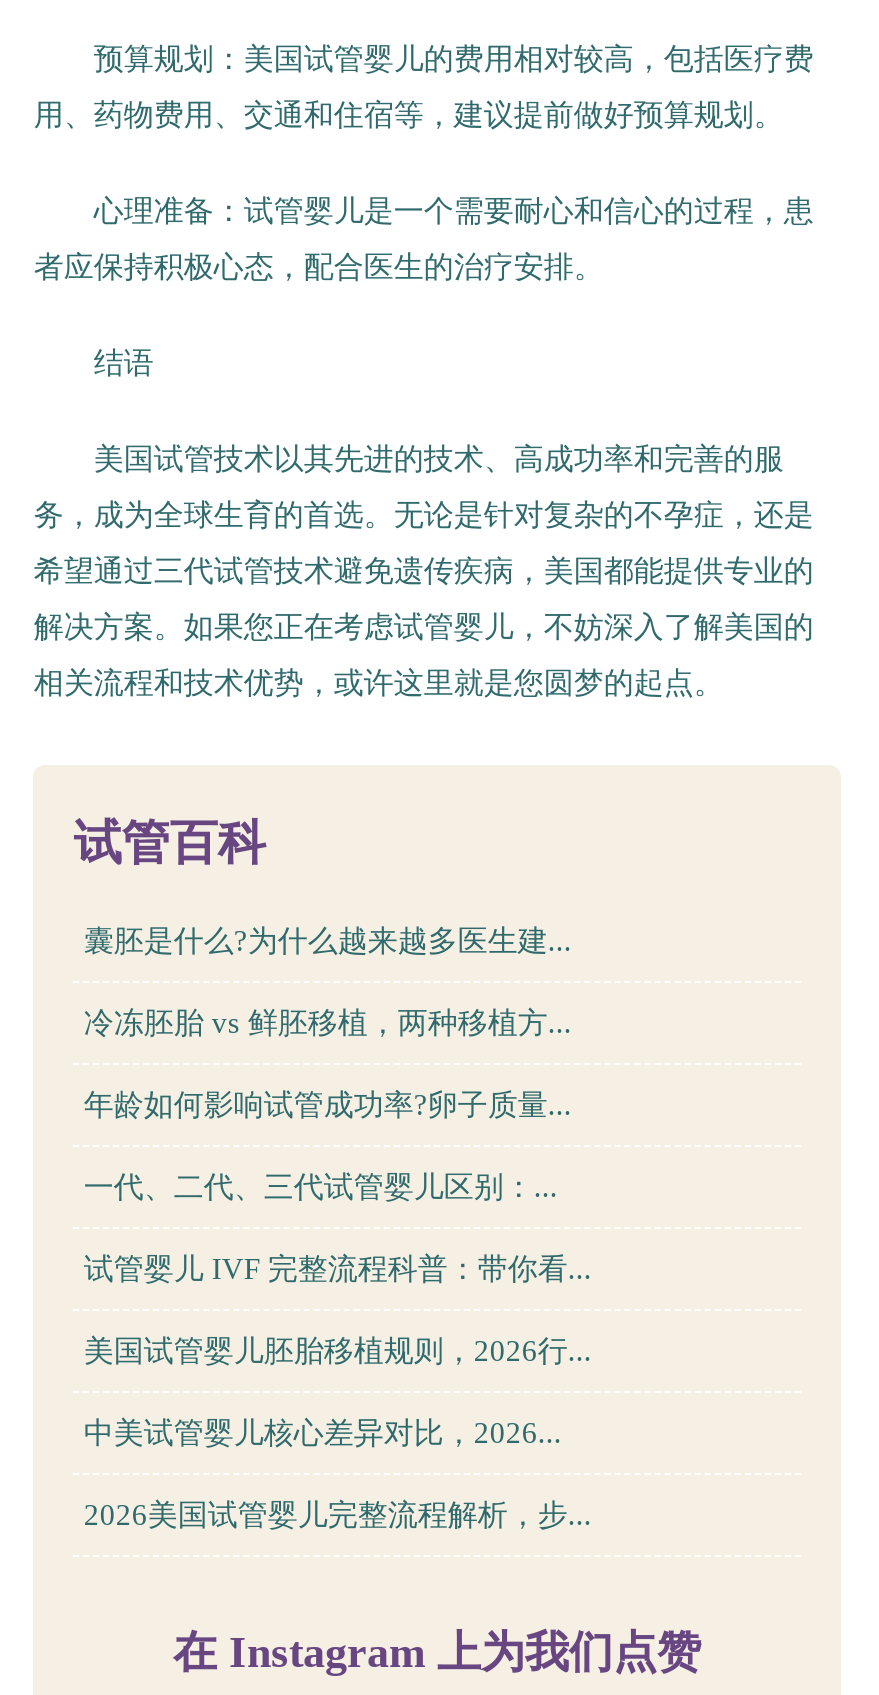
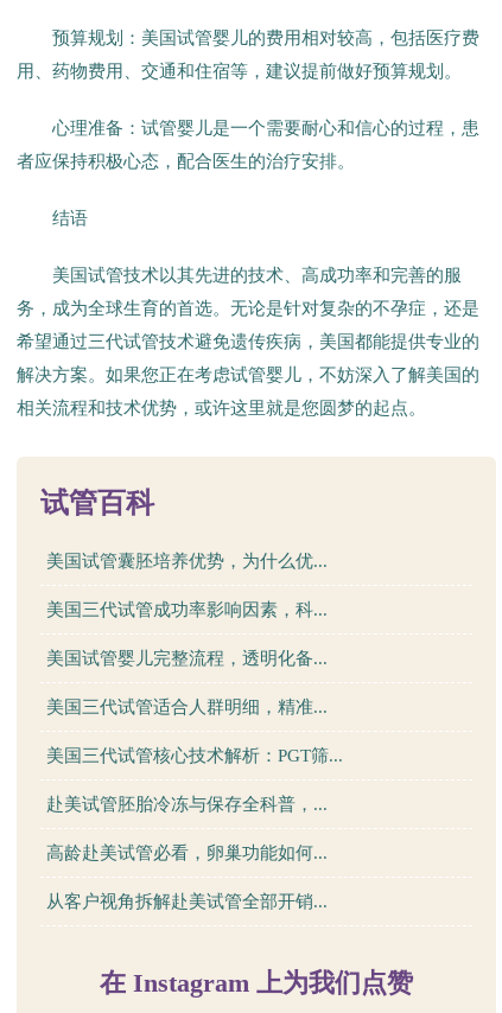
[84,925,572,957] 囊胚是什么?为什么越来越多医生建... -> [47,551,328,570] 美国试管囊胚培养优势，为什么优...
[84,1007,572,1039] 冷冻胚胎 vs 鲜胚移植，两种移植方... -> [47,600,328,619] 美国三代试管成功率影响因素，科...
[84,1089,572,1121] 年龄如何影响试管成功率?卵子质量... -> [47,649,328,668] 美国试管婴儿完整流程，透明化备...
[84,1171,558,1203] 一代、二代、三代试管婴儿区别：... -> [47,697,328,716] 美国三代试管适合人群明细，精准...
[84,1253,592,1285] 试管婴儿 IVF 完整流程科普：带你看... -> [47,746,343,765] 美国三代试管核心技术解析：PGT筛...
[84,1335,592,1367] 美国试管婴儿胚胎移植规则，2026行... -> [47,795,328,814] 赴美试管胚胎冷冻与保存全科普，...
[84,1417,562,1449] 中美试管婴儿核心差异对比，2026... -> [47,843,328,862] 高龄赴美试管必看，卵巢功能如何...
[84,1499,592,1531] 2026美国试管婴儿完整流程解析，步... -> [47,892,328,911] 从客户视角拆解赴美试管全部开销...

